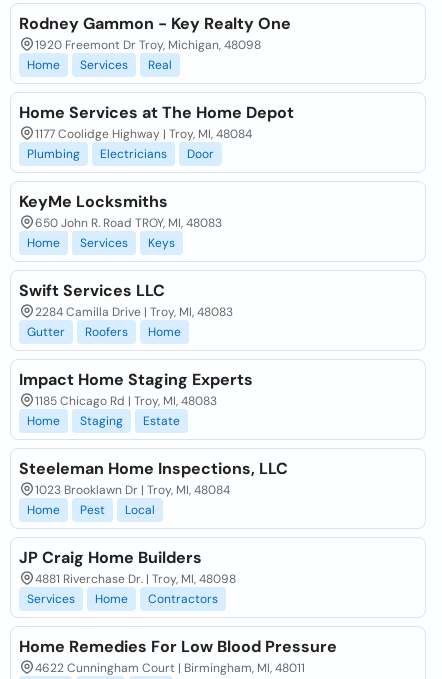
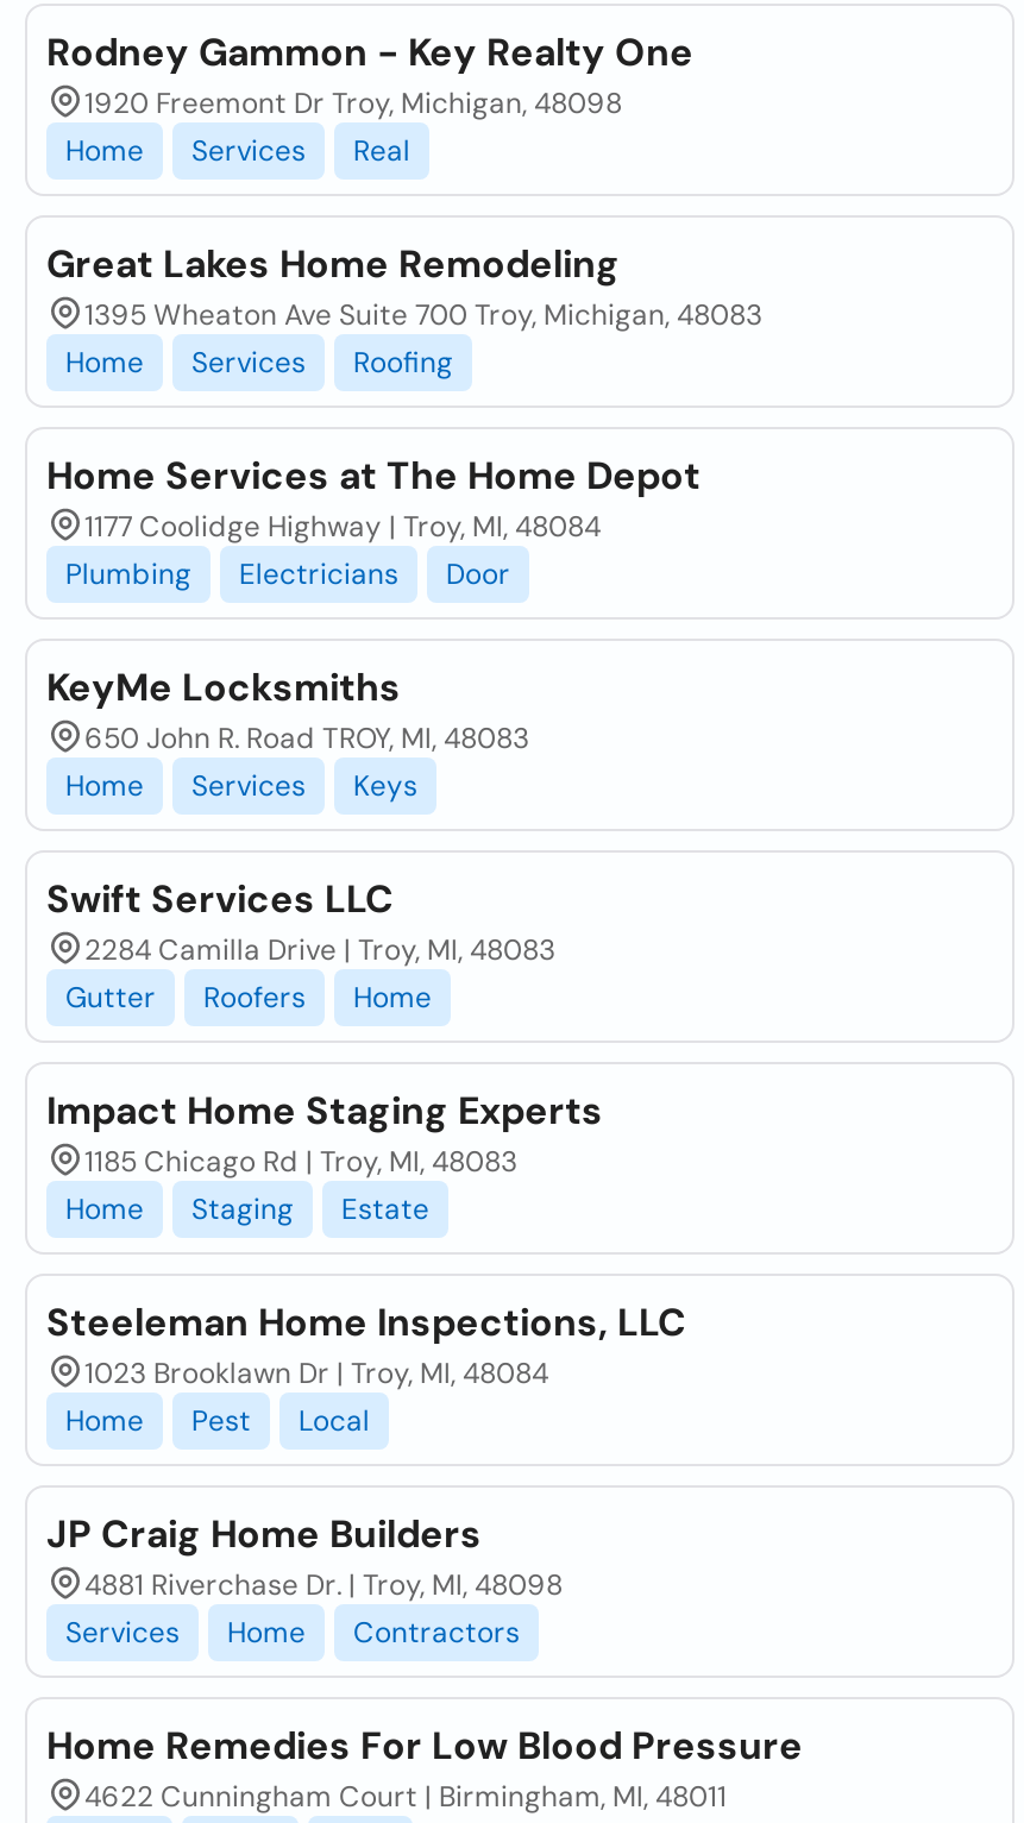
none -> [46,239,762,382] Great Lakes Home Remodeling | 1395 Wheaton Ave Suite 700 Troy, Michigan, 48083 | Home | Services | Roofing

